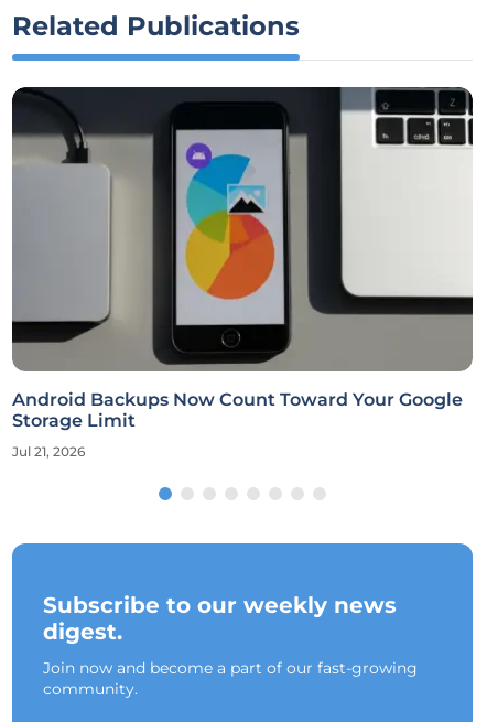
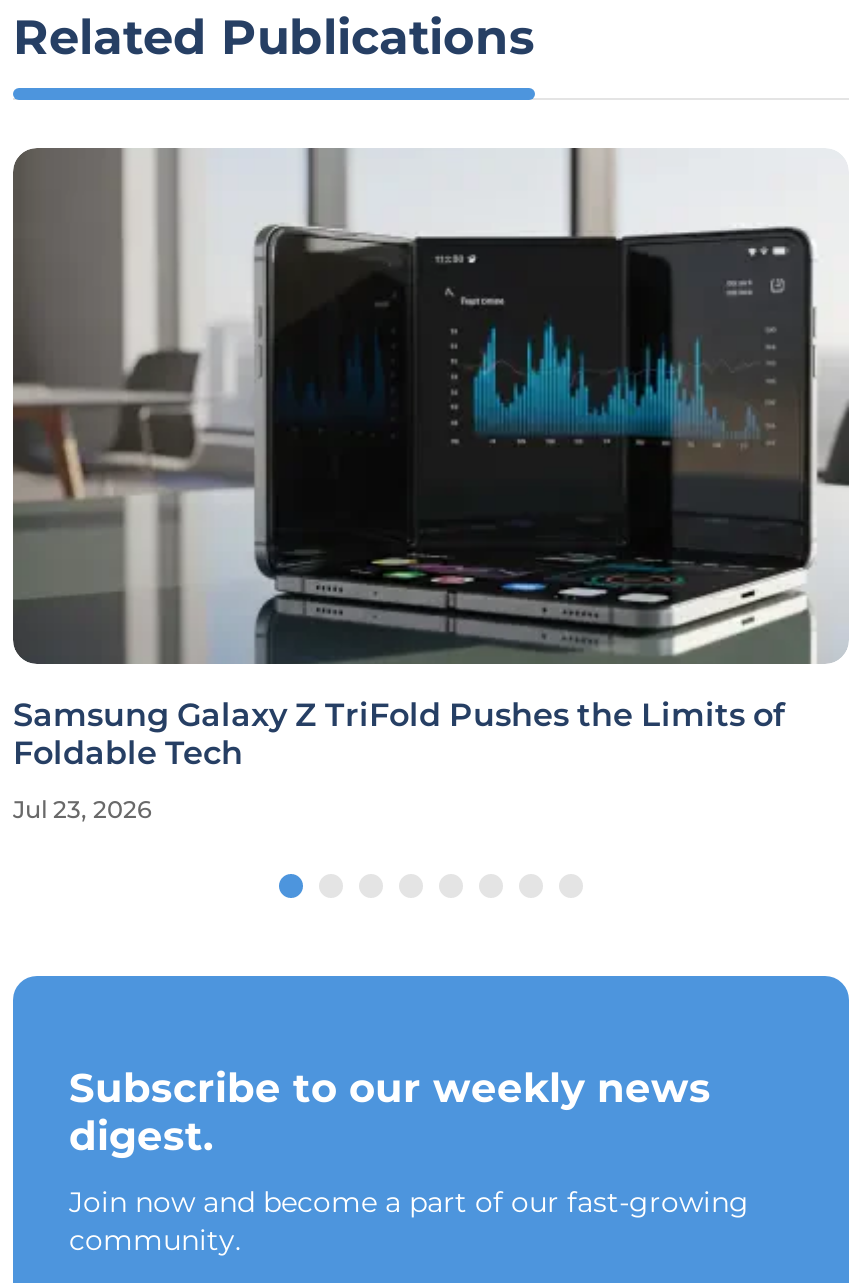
[12,86,474,432] [image] | Android Backups Now Count Toward Your Google | Storage Limit -> [13,148,851,773] [image] | Samsung Galaxy Z TriFold Pushes the Limits of | Foldable Tech
[12,444,85,460] Jul 21, 2026 -> [13,795,151,825] Jul 23, 2026

